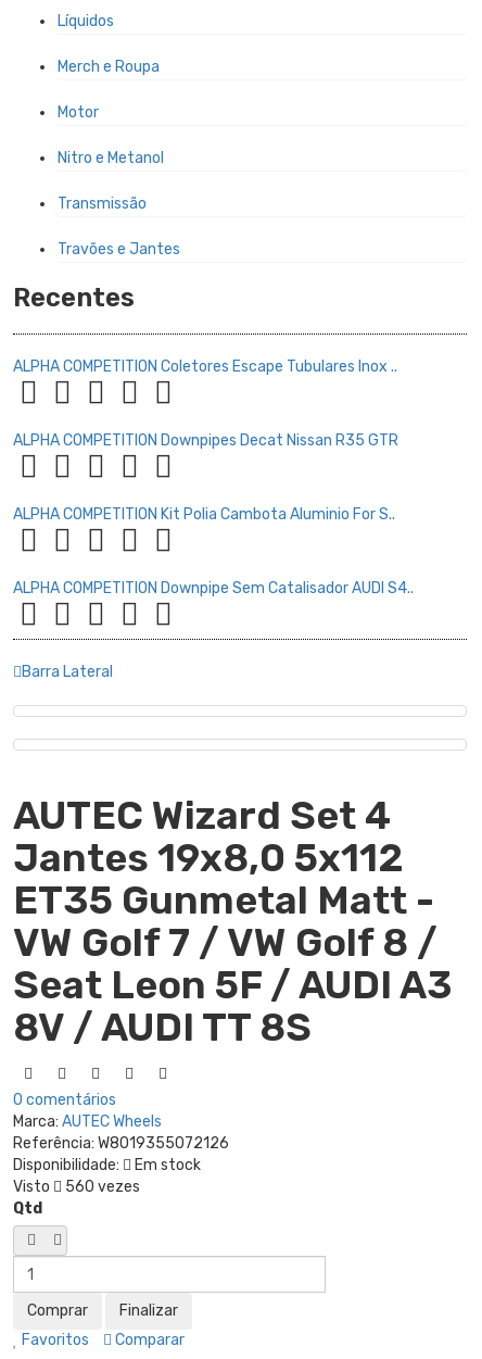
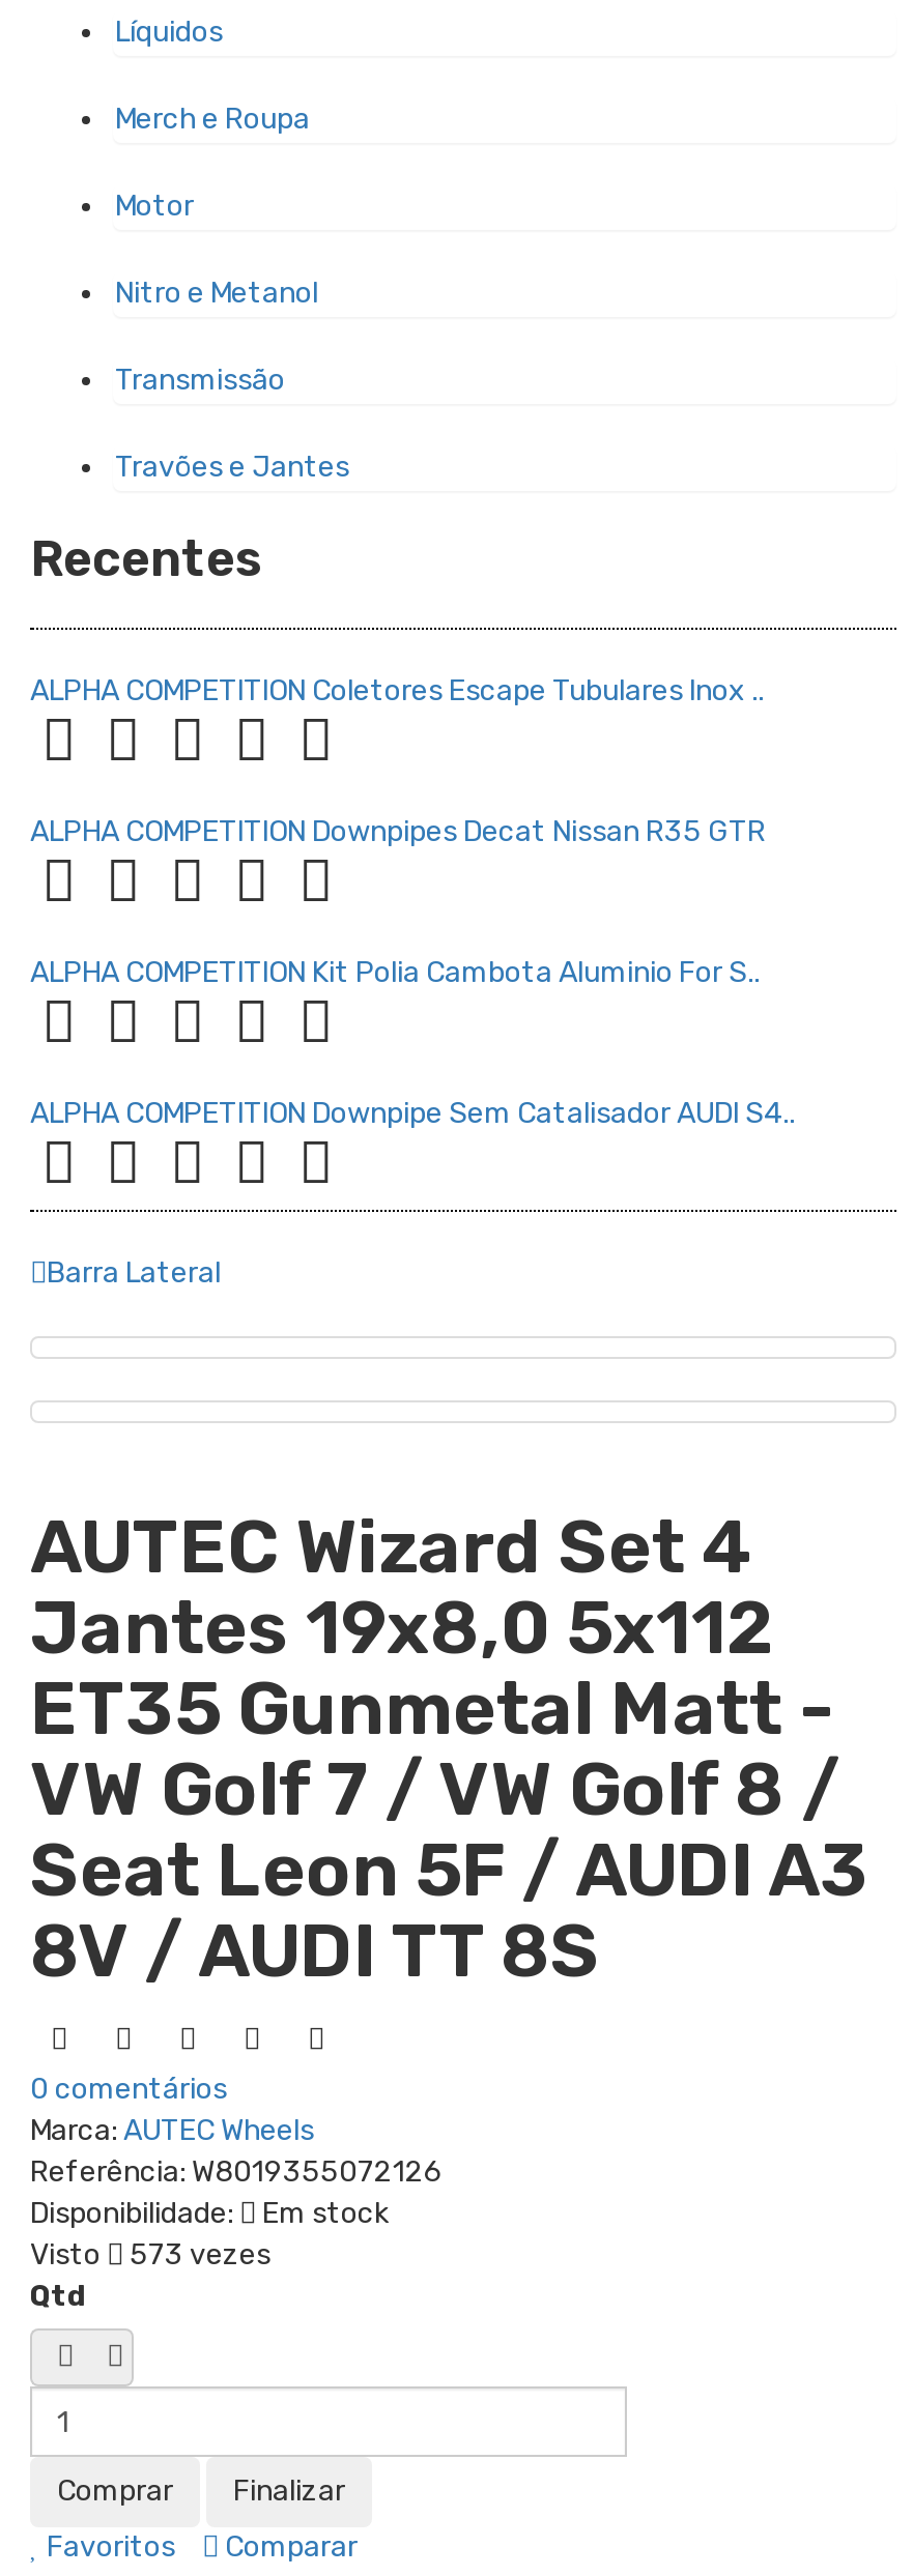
[13,1178,140,1196] Visto 560 vezes -> [30,2237,270,2273] Visto 573 vezes

